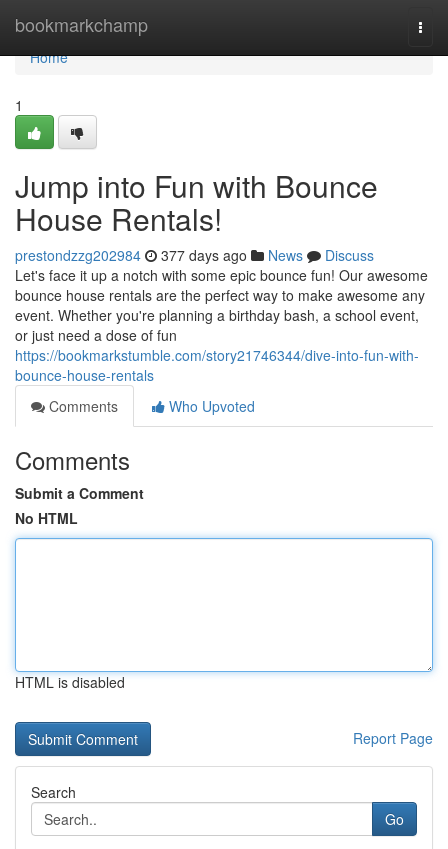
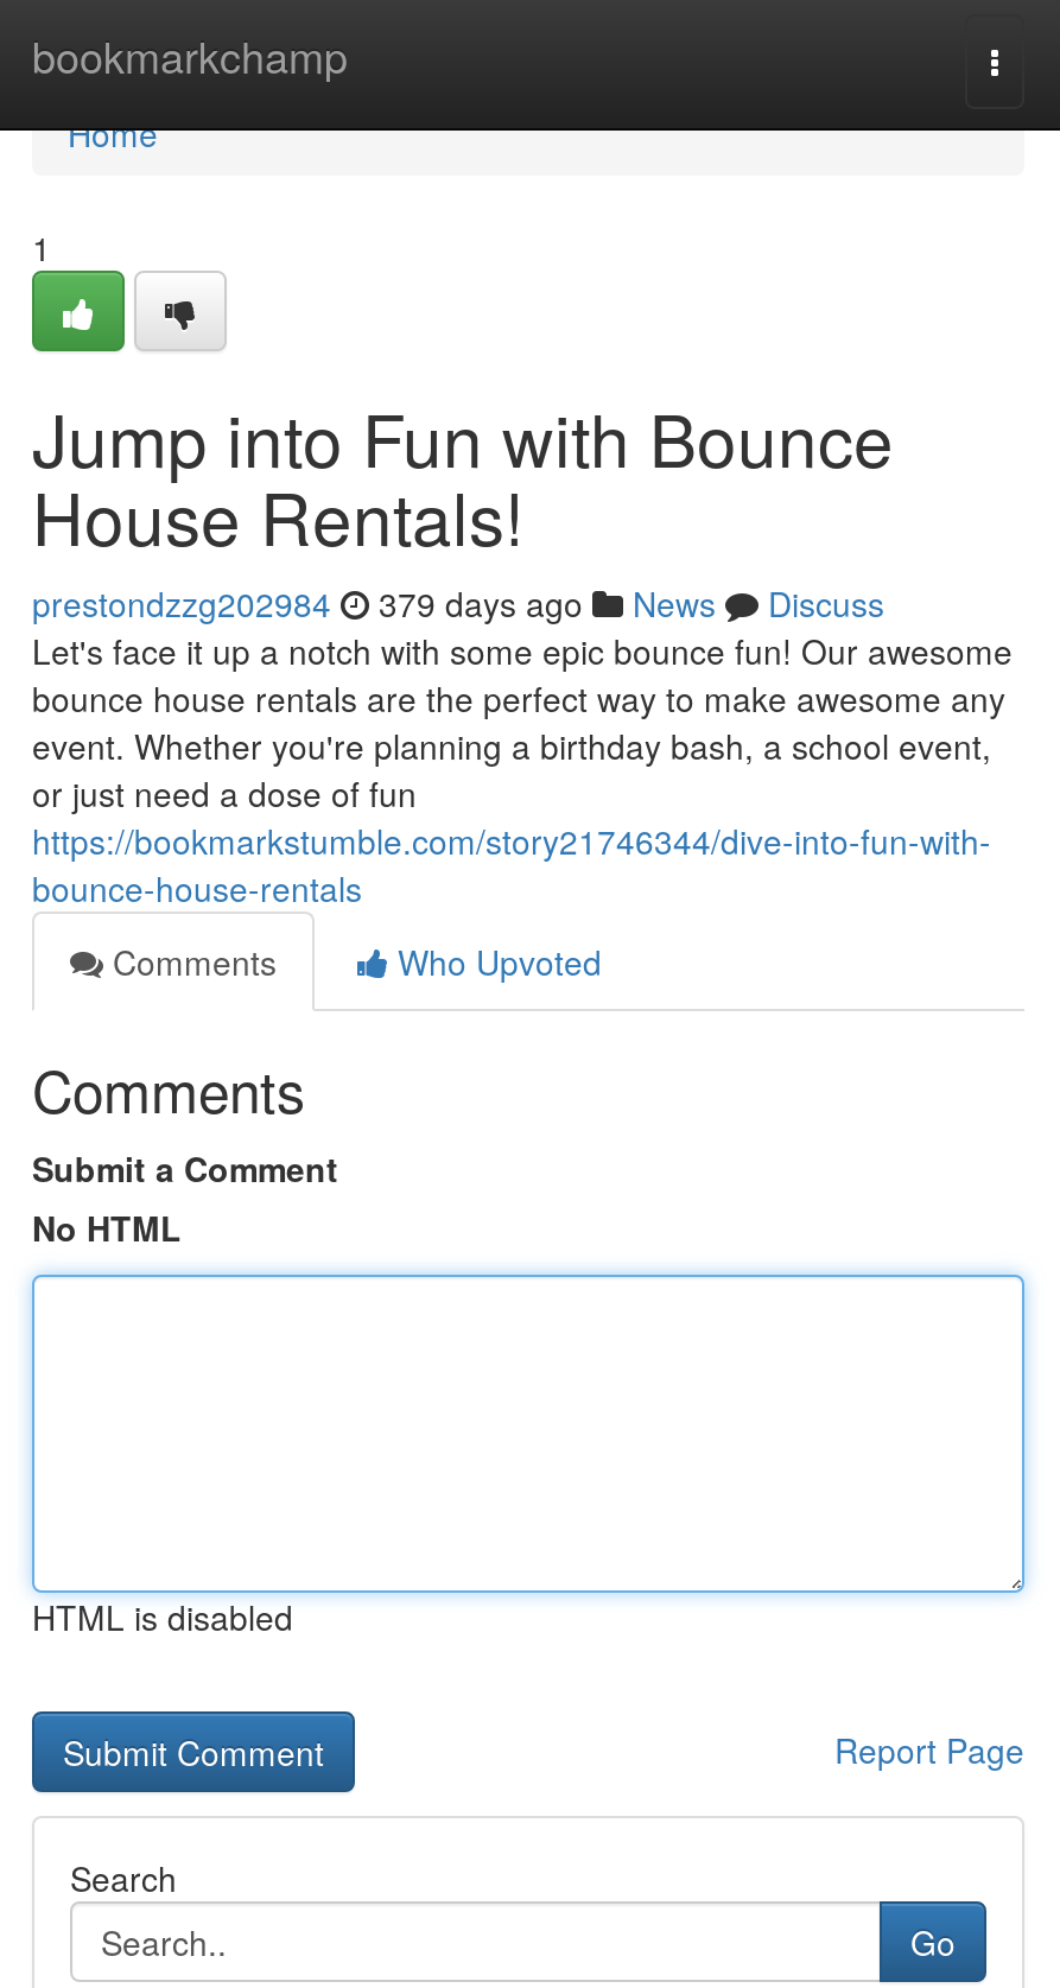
[15,245,374,265] prestondzzg202984 377 days ago News Discuss -> [32,579,884,627] prestondzzg202984 379 days ago News Discuss

